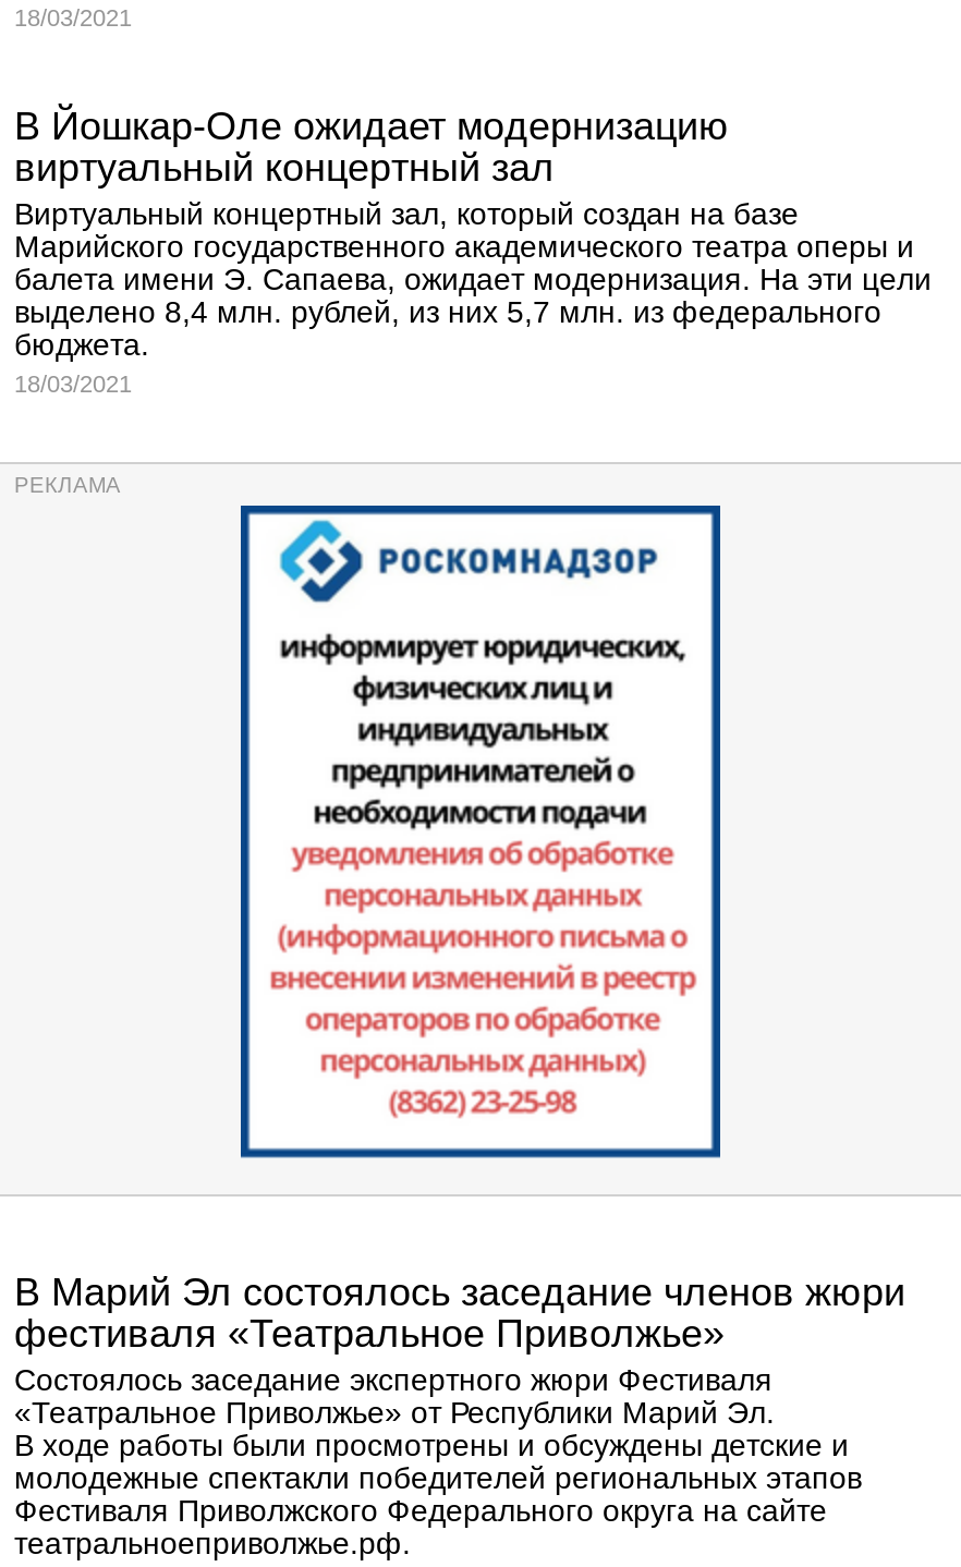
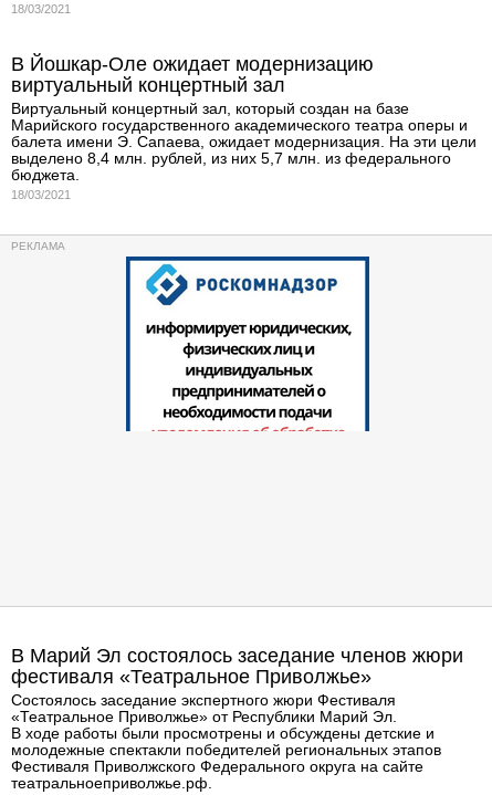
[239,848,722,1159] [image] -> none

